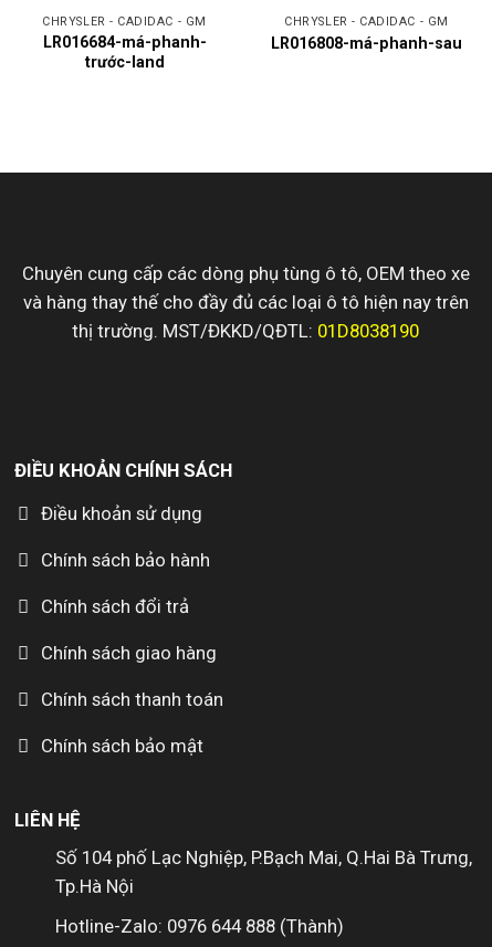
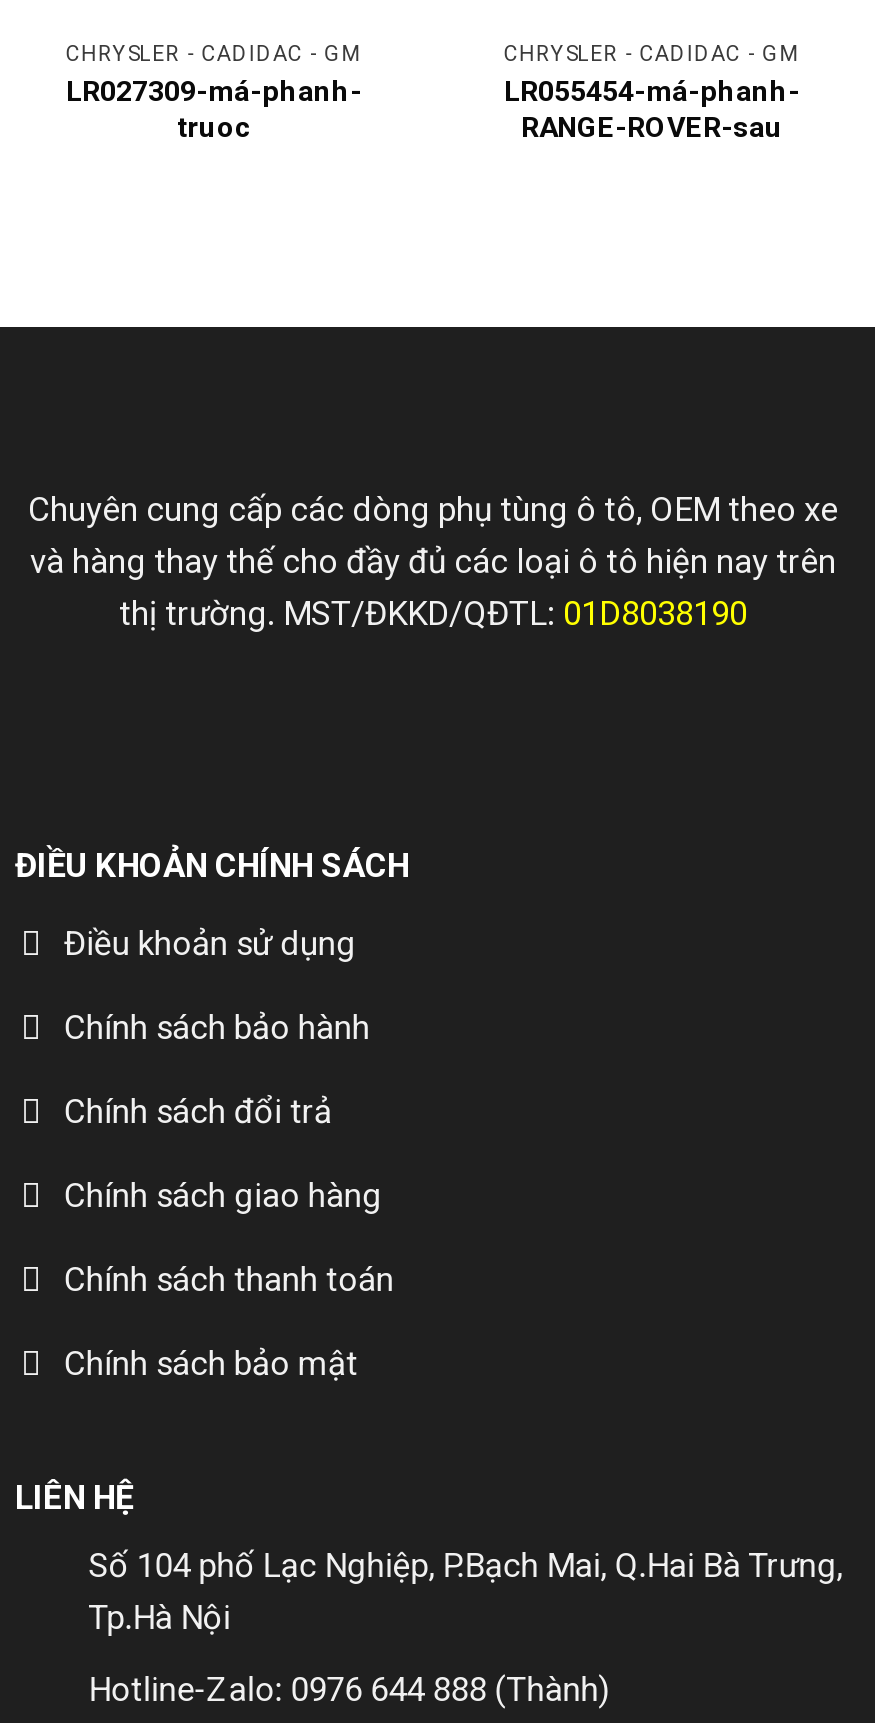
[43,33,206,71] LR016684-má-phanh- | trước-land -> [66,75,362,143] LR027309-má-phanh- | truoc
[271,34,462,52] LR016808-má-phanh-sau -> [504,75,800,143] LR055454-má-phanh- | RANGE-ROVER-sau

